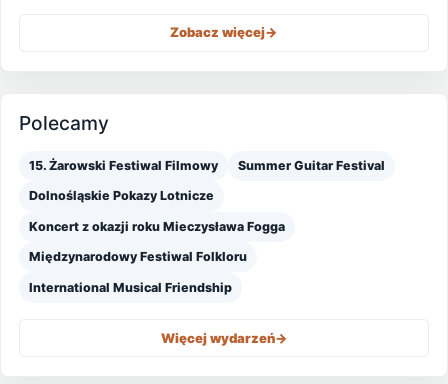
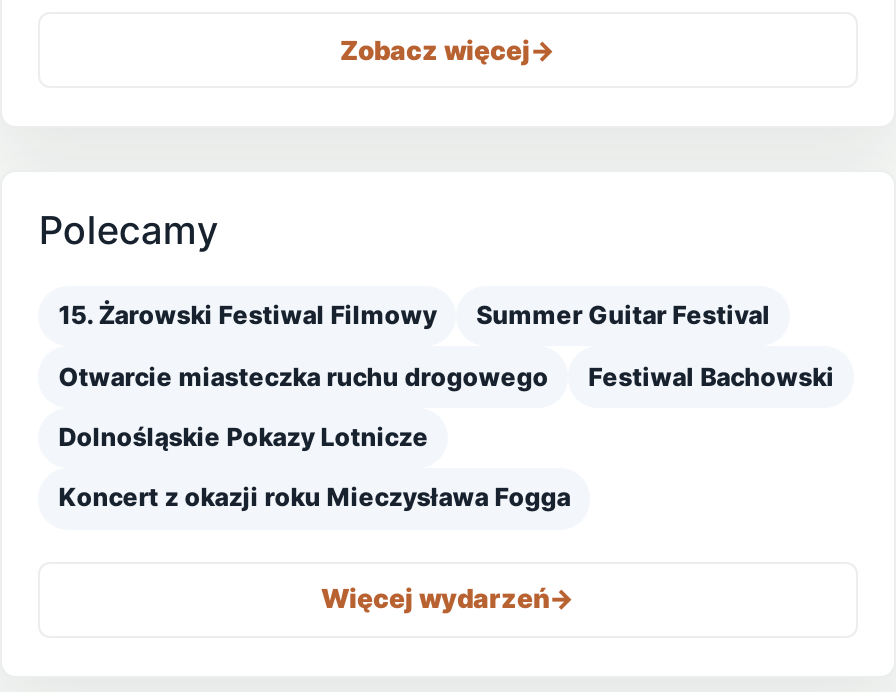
none -> [59,361,834,391] Otwarcie miasteczka ruchu drogowego | Festiwal Bachowski
moved [29,188,285,234] -> [59,422,571,512]: Dolnośląskie Pokazy Lotnicze | Koncert z okazji roku Mieczysława Fogga
[29,249,247,295] Międzynarodowy Festiwal Folkloru | International Musical Friendship -> none

